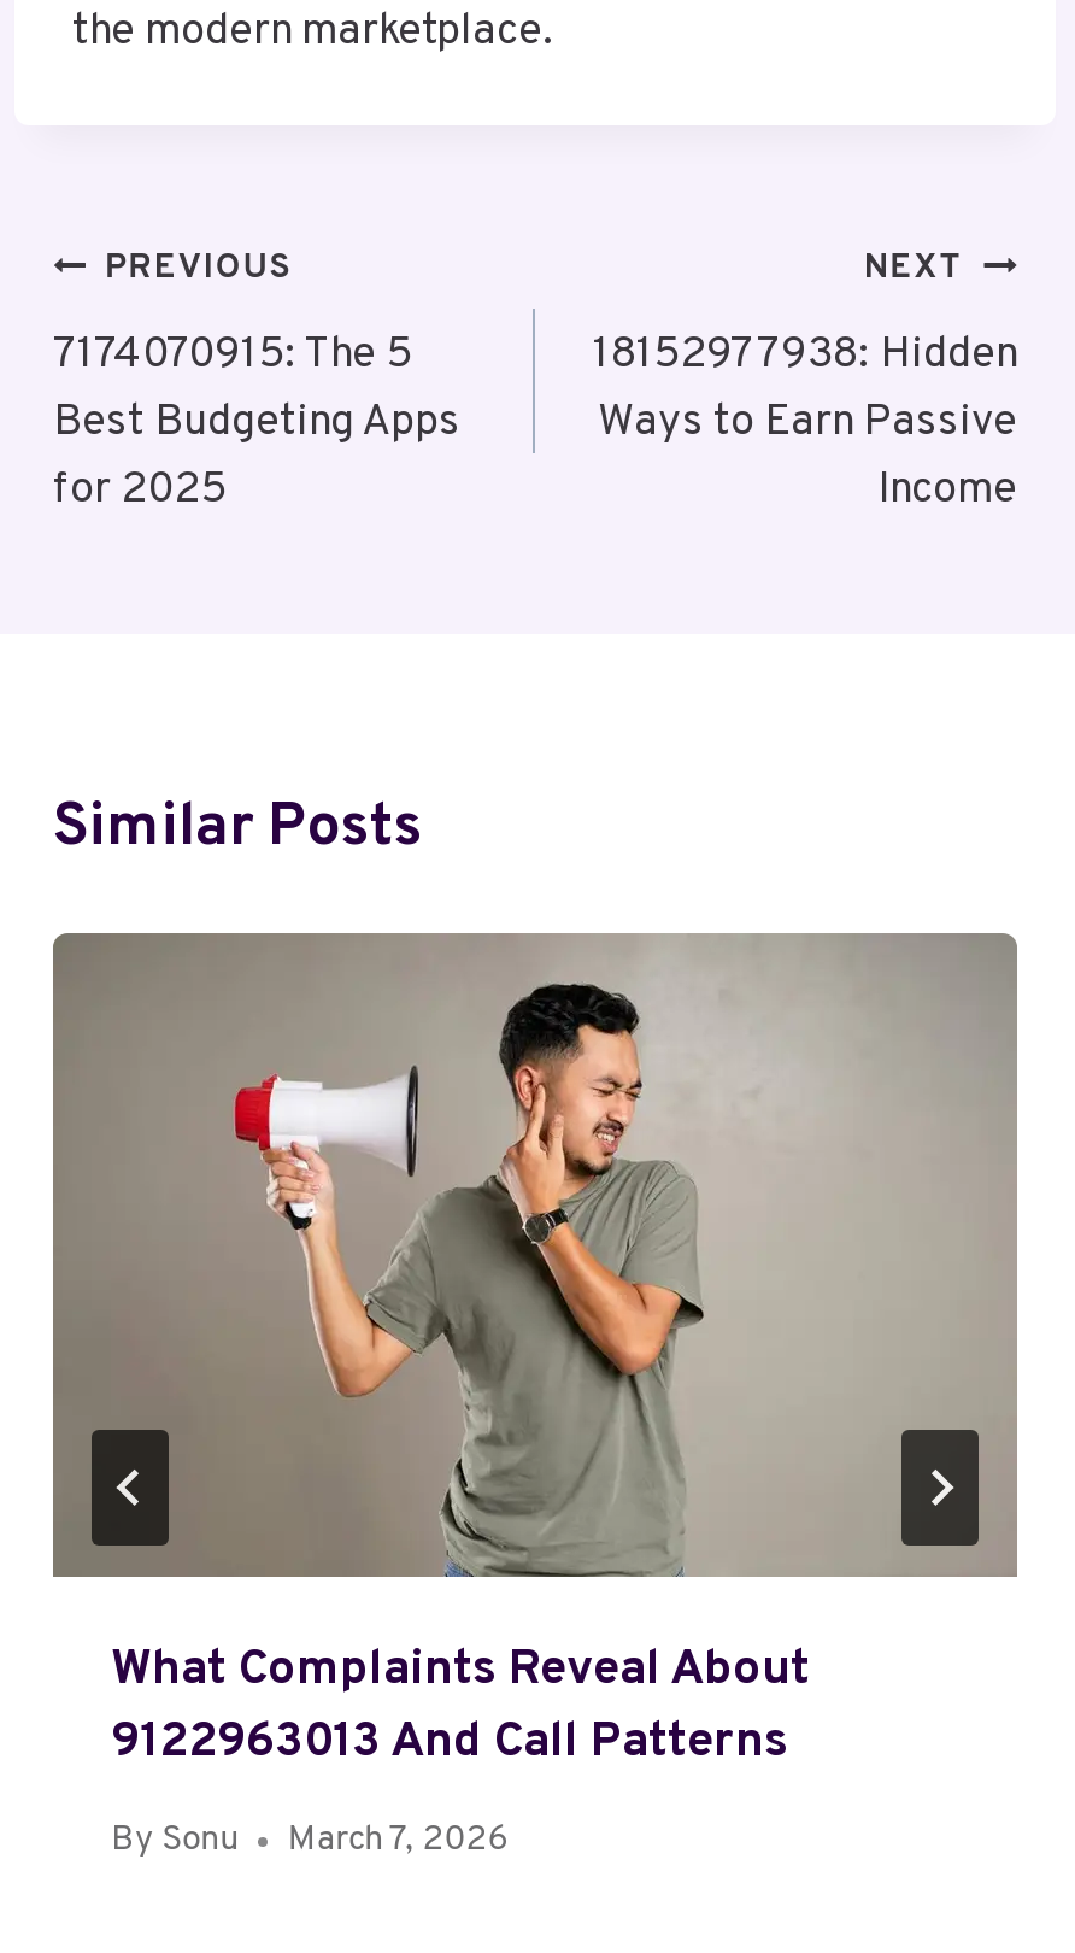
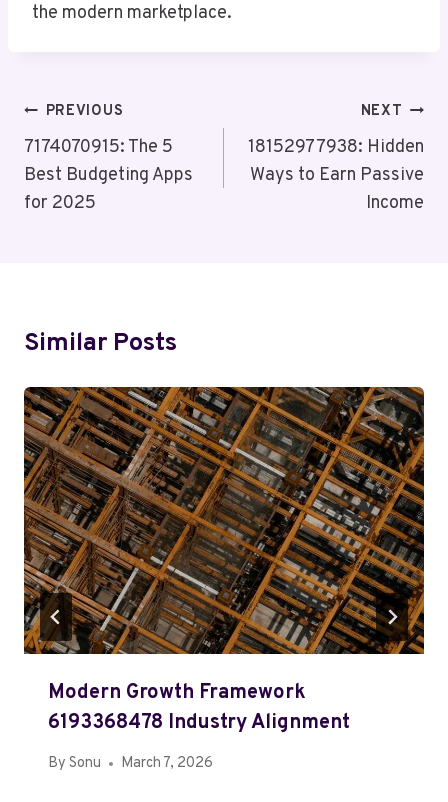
[51,931,1017,1775] [image] | What Complaints Reveal About | 9122963013 And Call Patterns -> [23,386,425,736] [image] | Modern Growth Framework | 6193368478 Industry Alignment

